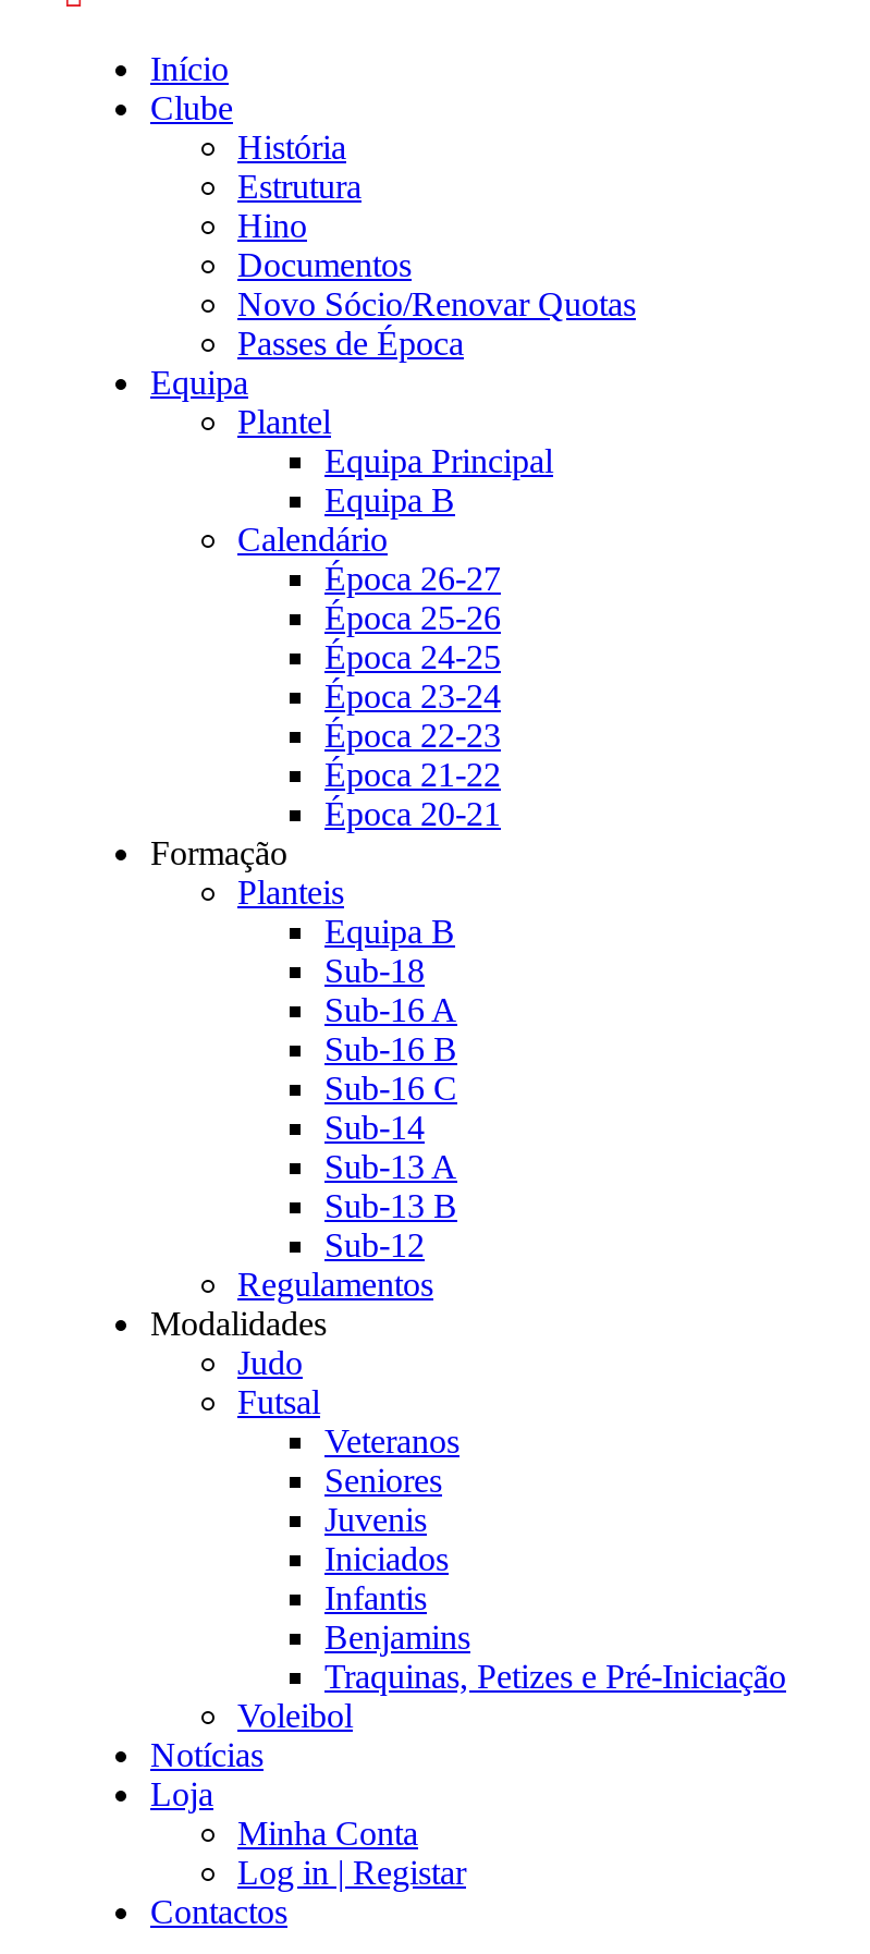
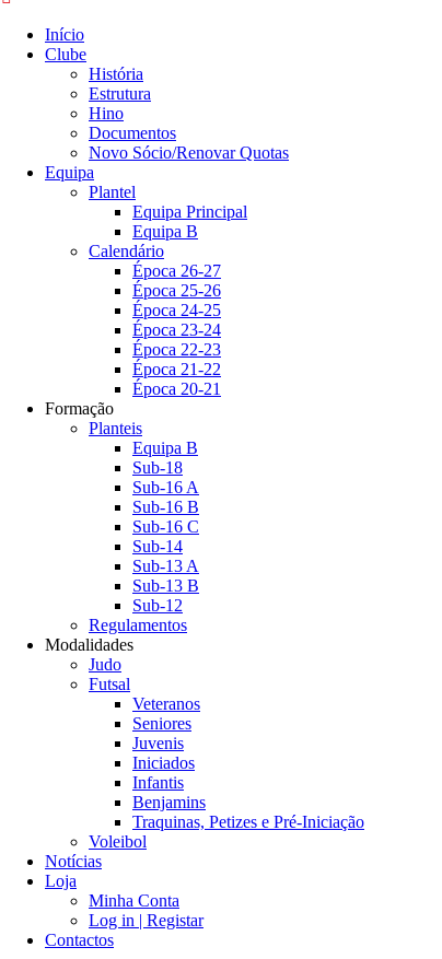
[237,325,464,362] Passes de Época -> none

